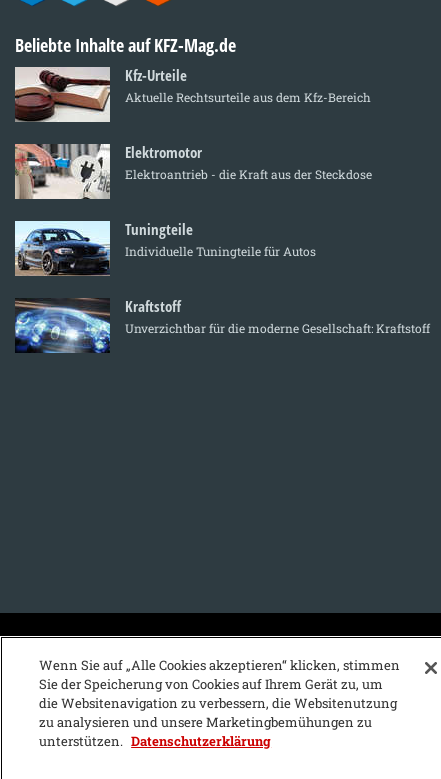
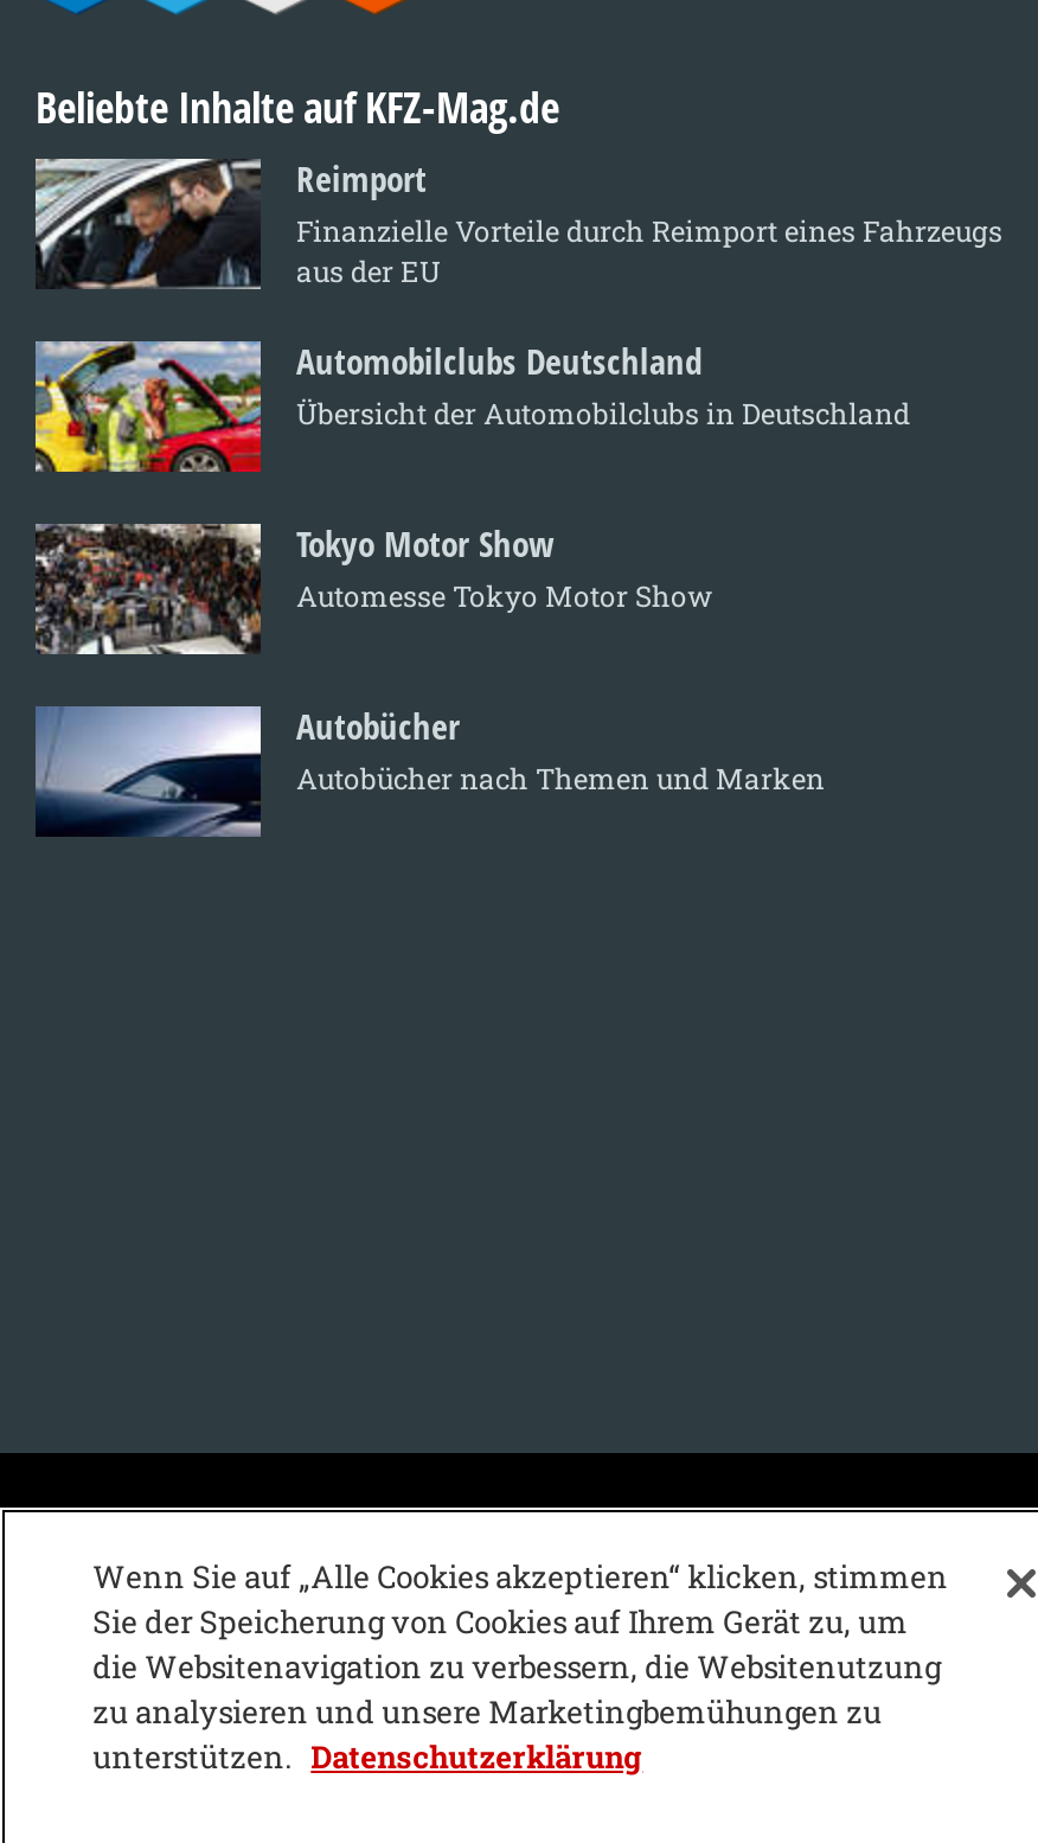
[15,65,371,123] [image] | Kfz-Urteile | Aktuelle Rechtsurteile aus dem Kfz-Bereich -> [33,155,1002,290] [image] | Reimport | Finanzielle Vorteile durch Reimport eines Fahrzeugs | aus der EU
[14,142,372,200] [image] | Elektromotor | Elektroantrieb - die Kraft aus der Steckdose -> [33,337,910,474] [image] | Automobilclubs Deutschland | Übersicht der Automobilclubs in Deutschland
[14,219,316,276] [image] | Tuningteile | Individuelle Tuningteile für Autos -> [36,520,713,657] [image] | Tokyo Motor Show | Automesse Tokyo Motor Show
[15,296,430,354] [image] | Kraftstoff | Unverzichtbar für die moderne Gesellschaft: Kraftstoff -> [36,702,825,837] [image] | Autobücher | Autobücher nach Themen und Marken

